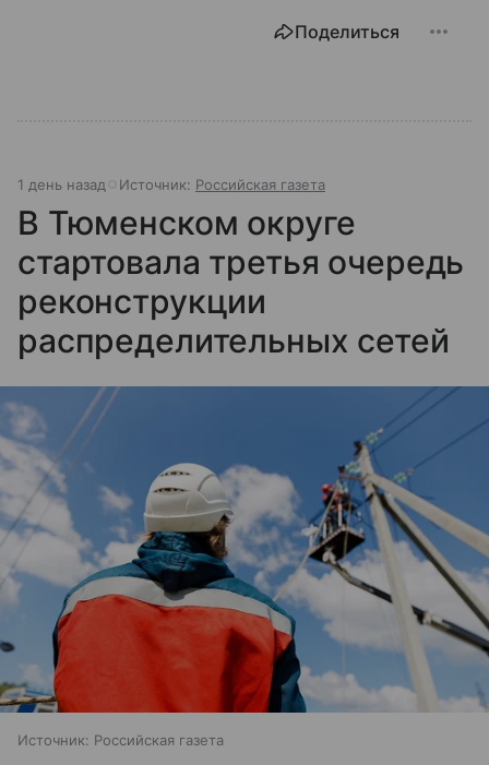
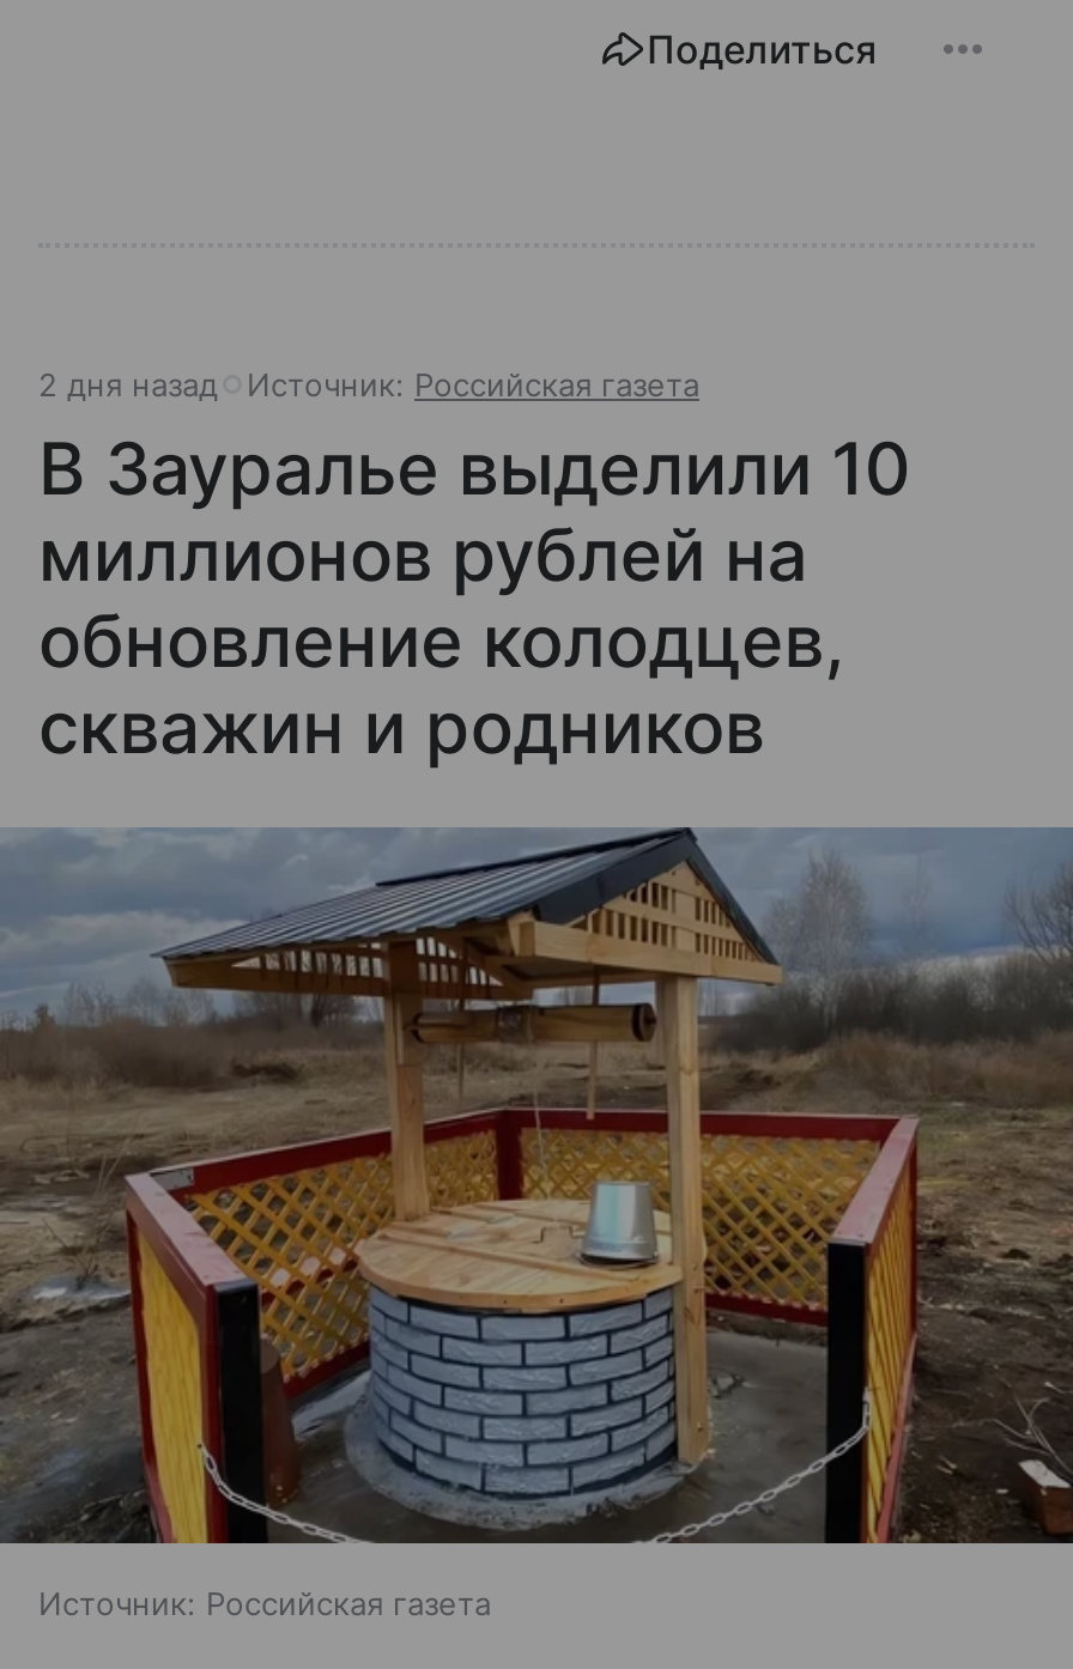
[17,176,325,193] 1 день назад Источник: Российская газета -> [38,364,699,403] 2 дня назад Источник: Российская газета
[17,203,464,360] В Тюменском округе | стартовала третья очередь | реконструкции | распределительных сетей -> [38,424,909,769] В Зауралье выделили 10 | миллионов рублей на | обновление колодцев, | скважин и родников
[3,386,486,714] [image] -> [7,826,1066,1547] [image]

